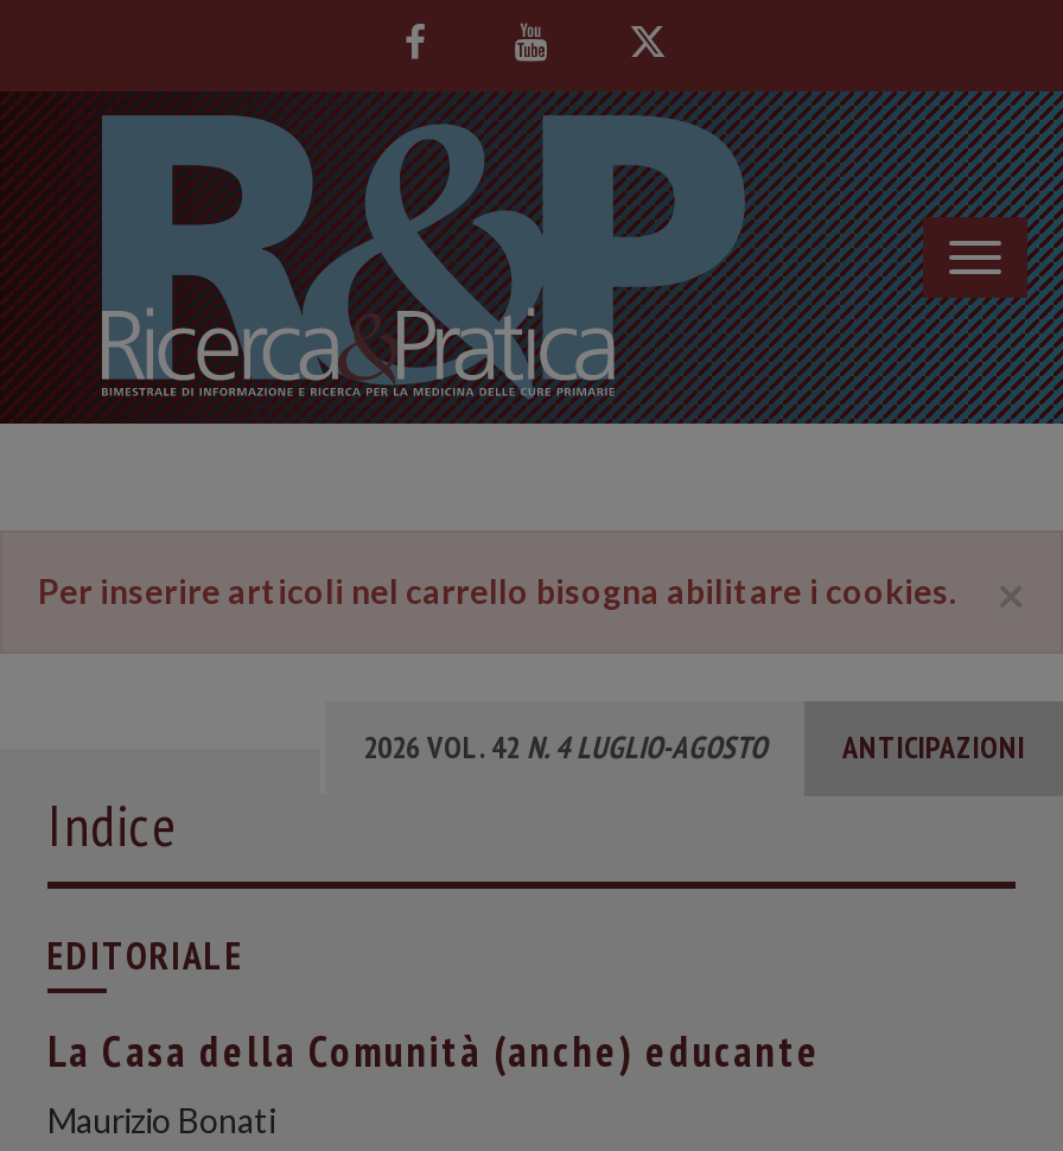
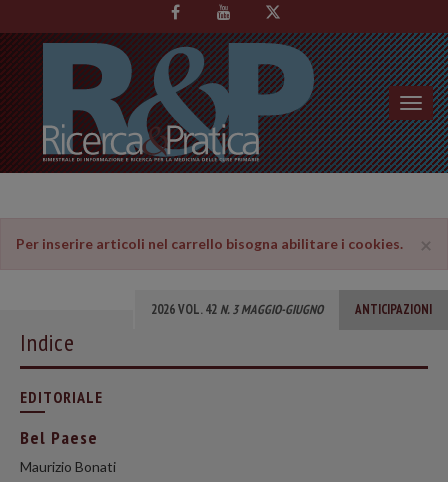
[363,727,766,768] 2026 VOL. 42 N. 4 LUGLIO-AGOSTO -> [151,301,323,318] 2026 VOL. 42 N. 3 MAGGIO-GIUGNO
[47,1024,821,1079] La Casa della Comunità (anche) educante -> [20,426,98,449] Bel Paese

